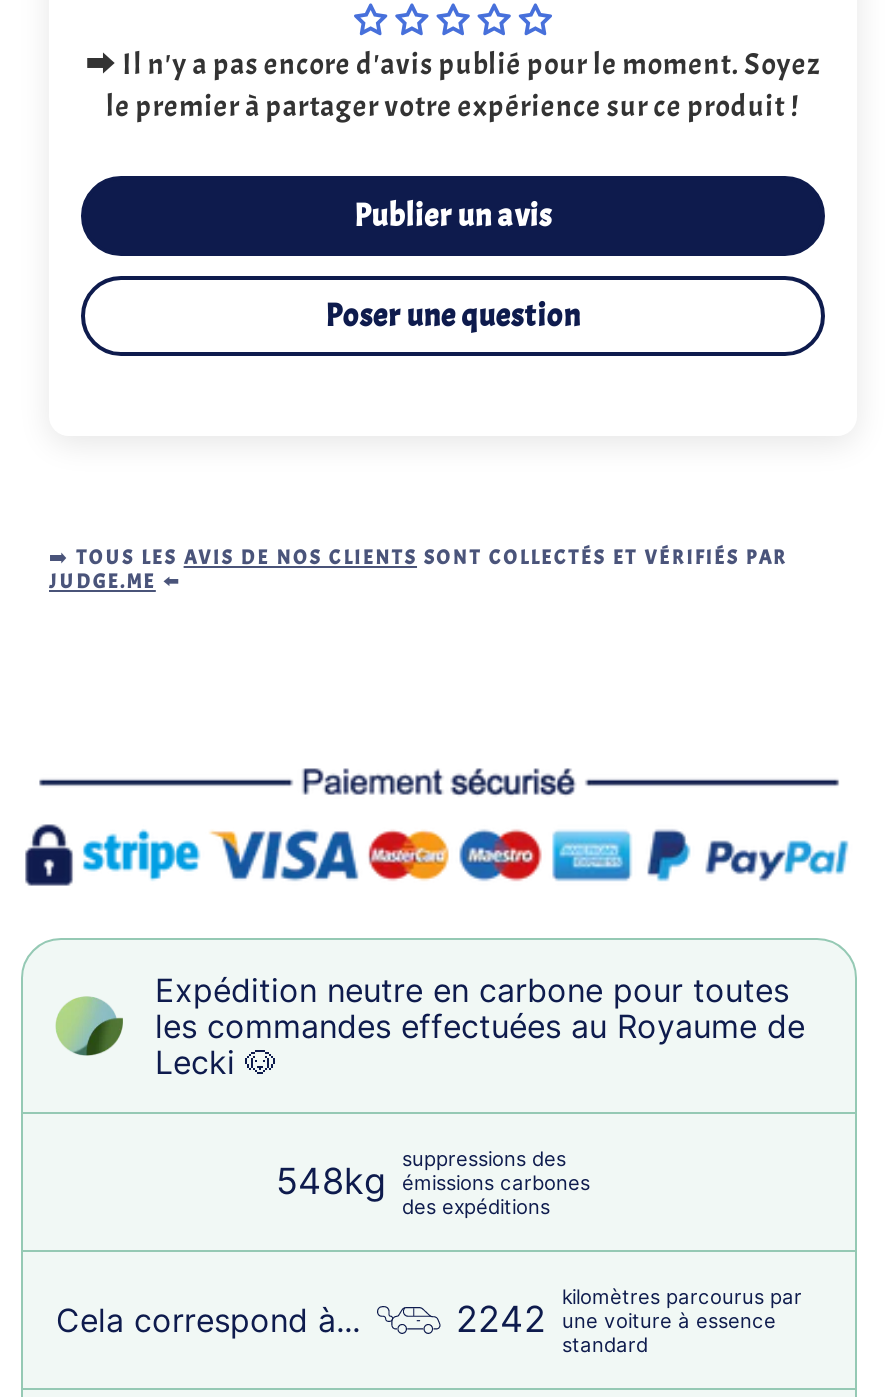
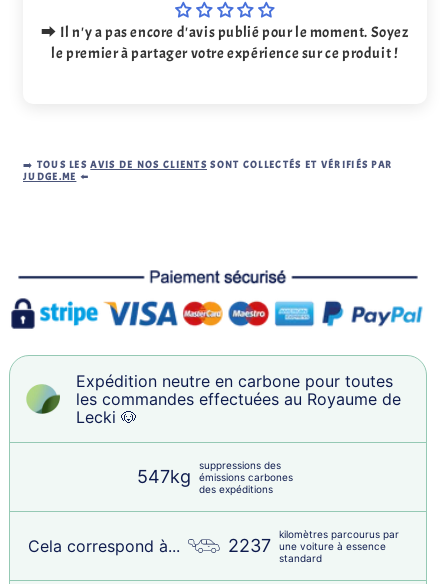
[325,195,581,335] Publier un avis | Poser une question -> none
[276,1160,590,1202] 548kg émissions carbones -> [137,466,293,487] 547kg émissions carbones
[456,1298,776,1340] 2242 une voiture à essence -> [227,535,385,556] 2237 une voiture à essence

